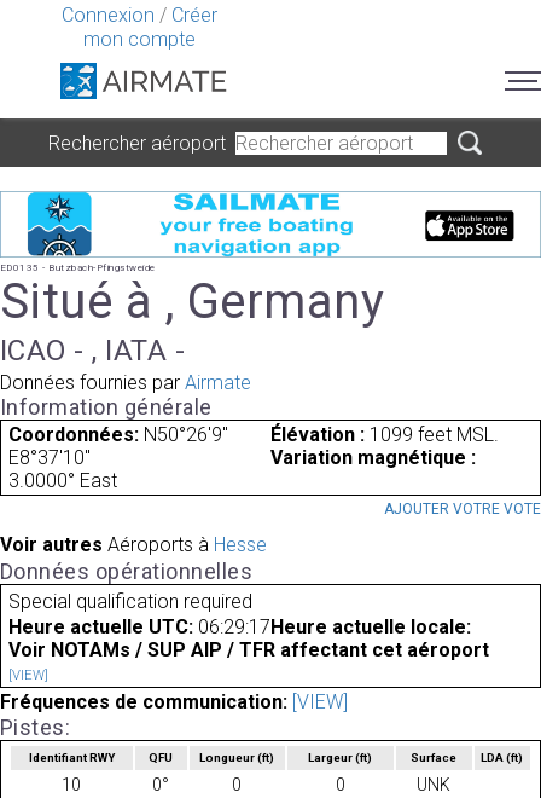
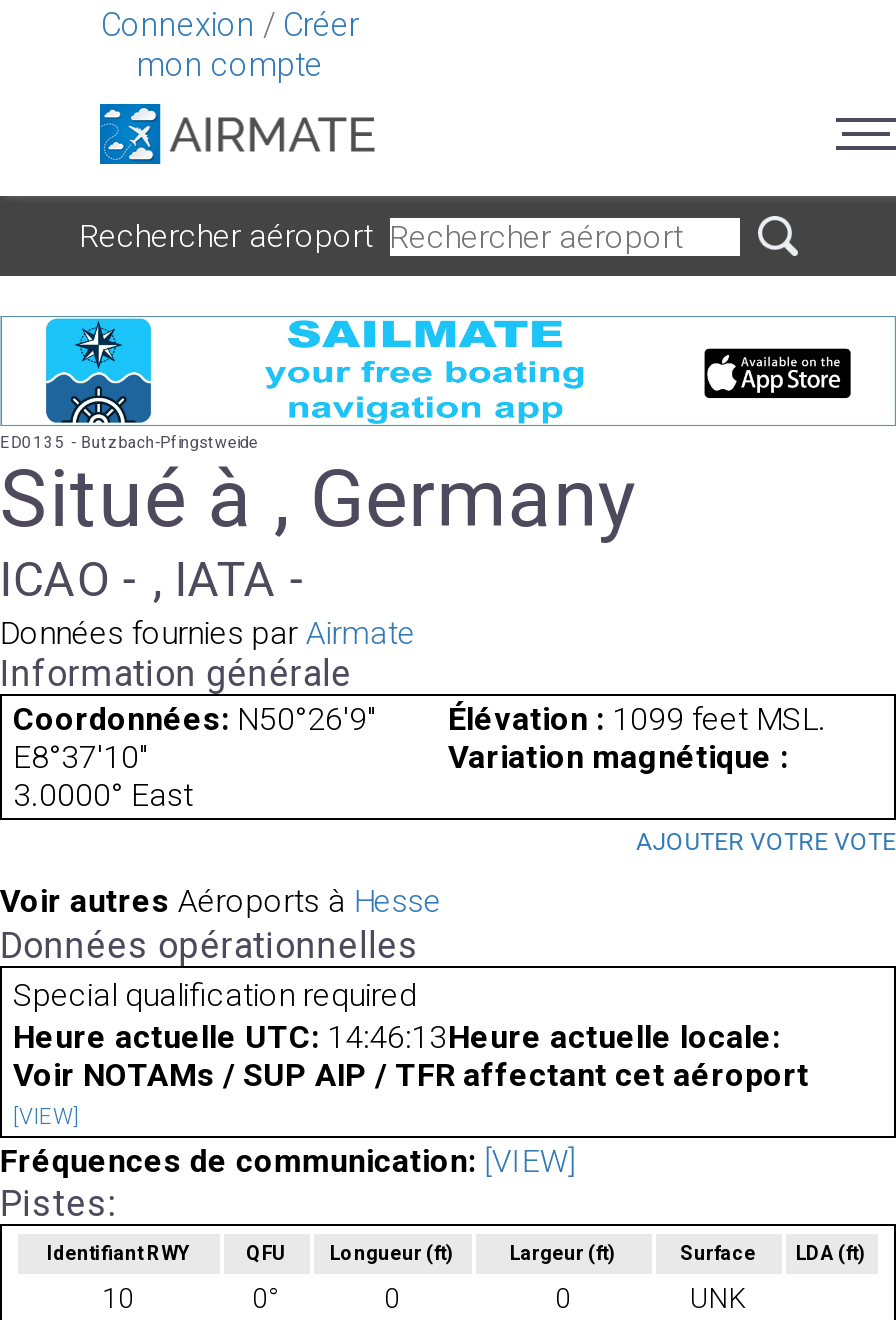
[8,616,471,639] Heure actuelle UTC: 06:29:17Heure actuelle locale: -> [13,1019,780,1057] Heure actuelle UTC: 14:46:13Heure actuelle locale:

